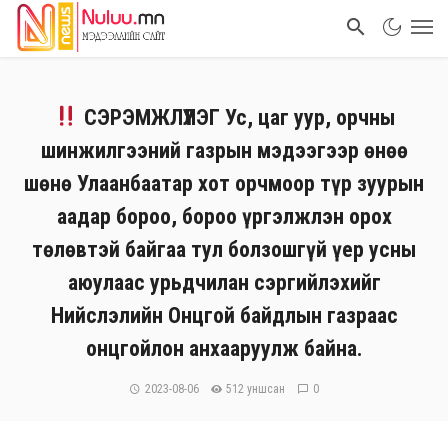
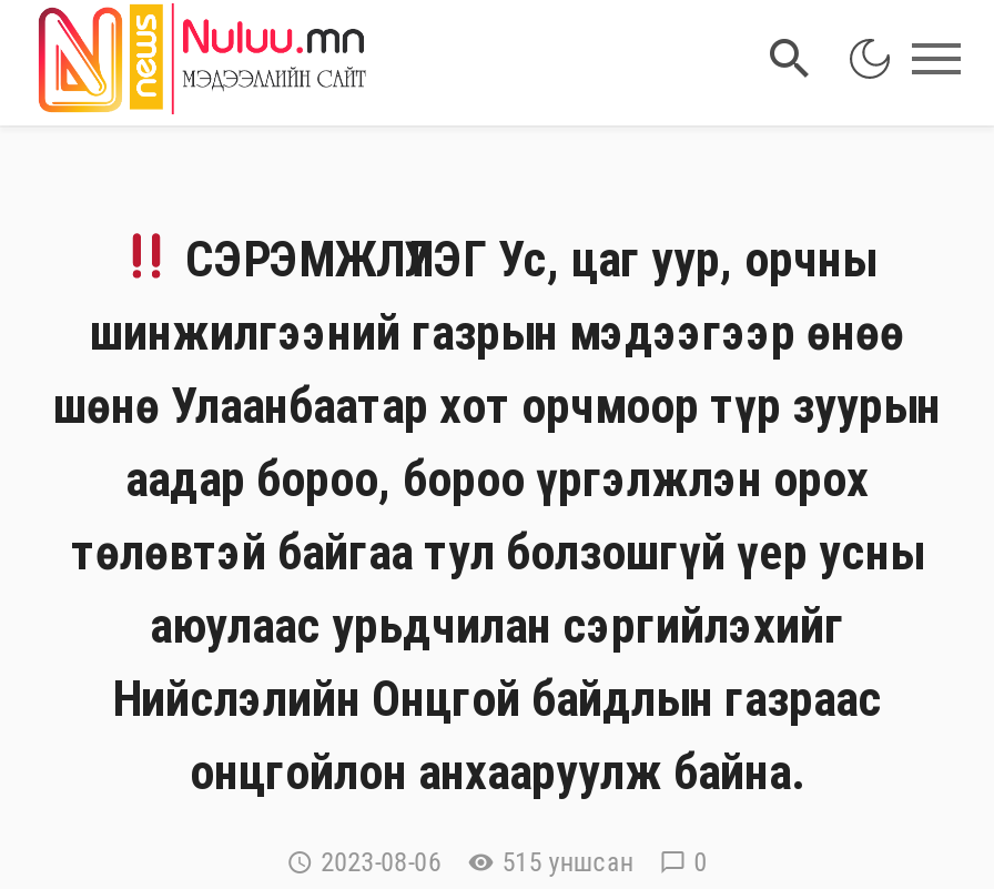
[145,382,319,396] 2023-08-06 512 уншсан 0 -> [321,847,708,878] 2023-08-06 515 уншсан 0

